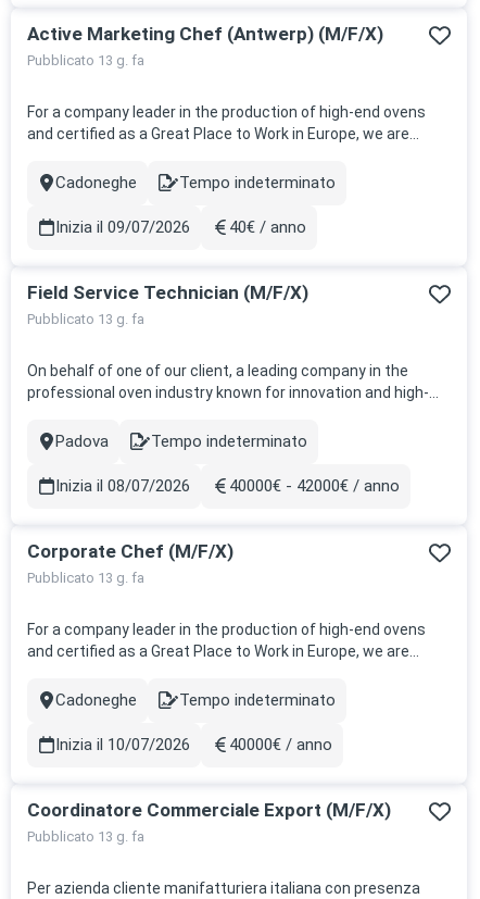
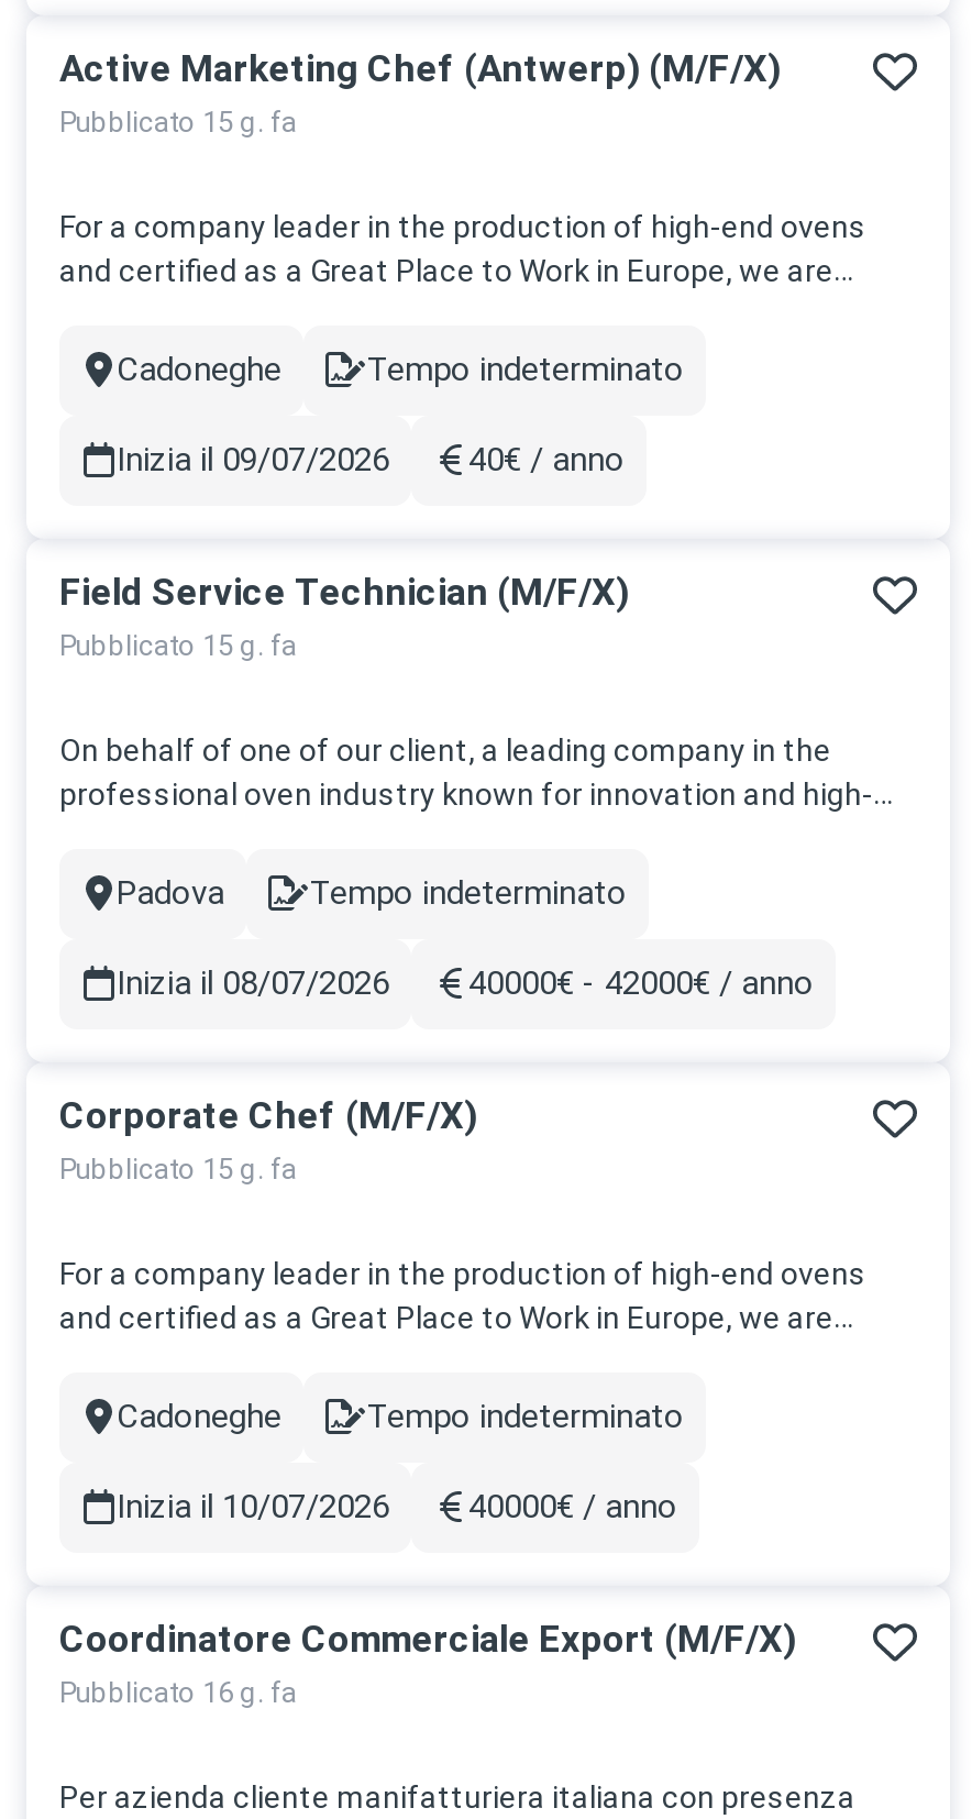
[27,52,144,68] Pubblicato 13 g. fa -> [59,105,297,138] Pubblicato 15 g. fa
[27,310,144,327] Pubblicato 13 g. fa -> [59,628,297,661] Pubblicato 15 g. fa
[27,569,144,585] Pubblicato 13 g. fa -> [59,1152,297,1185] Pubblicato 15 g. fa
[27,828,144,844] Pubblicato 13 g. fa -> [59,1675,297,1708] Pubblicato 16 g. fa

